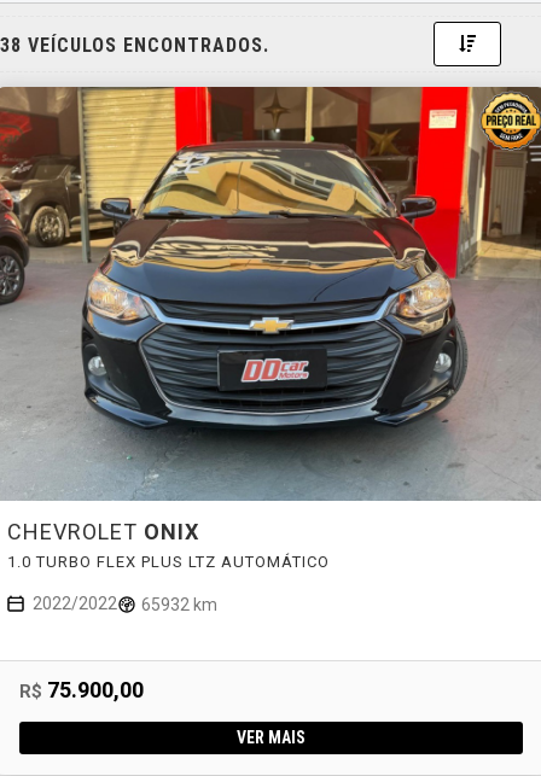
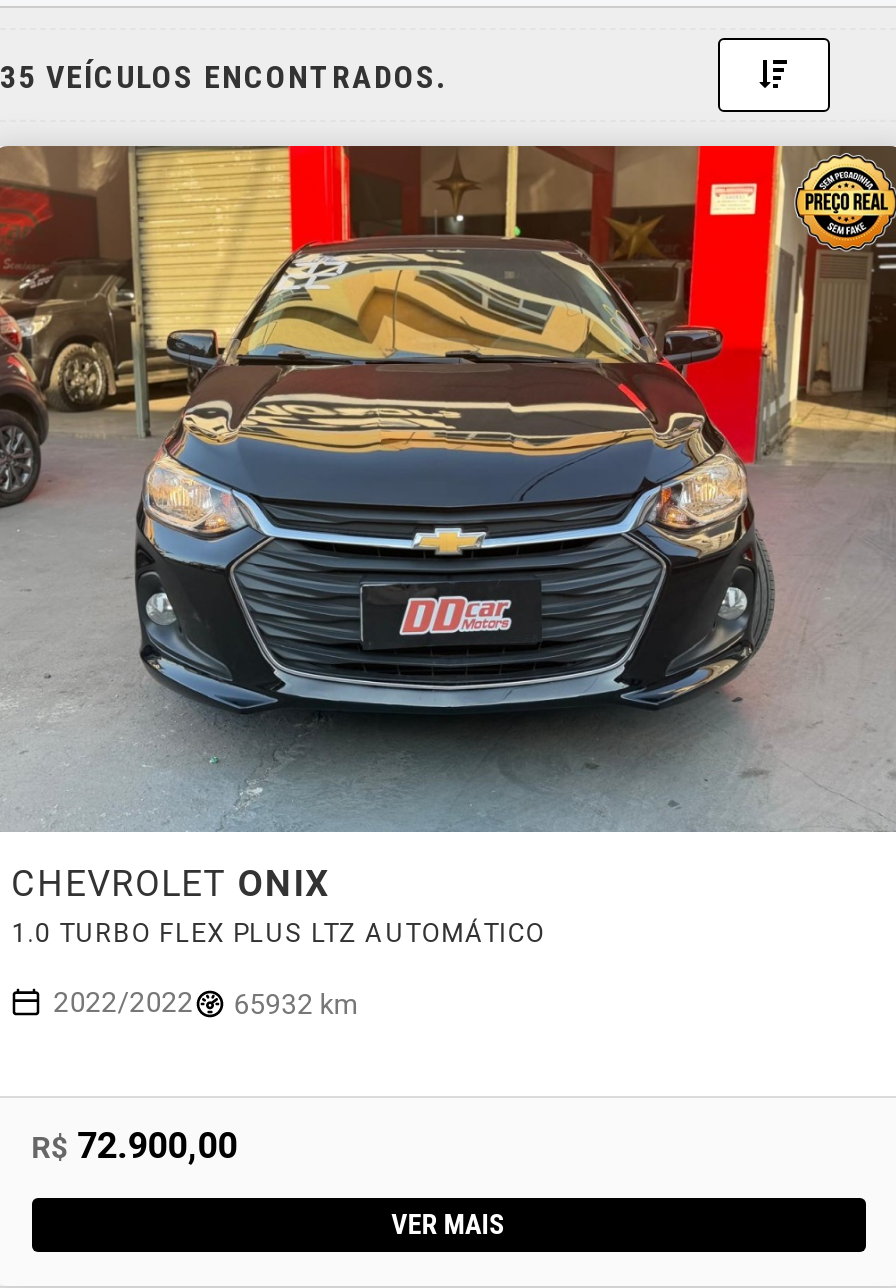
[0,34,269,57] 38 VEÍCULOS ENCONTRADOS. -> [0,58,446,96] 35 VEÍCULOS ENCONTRADOS.
[19,677,143,702] R$75.900,00 -> [31,1123,237,1165] R$72.900,00

